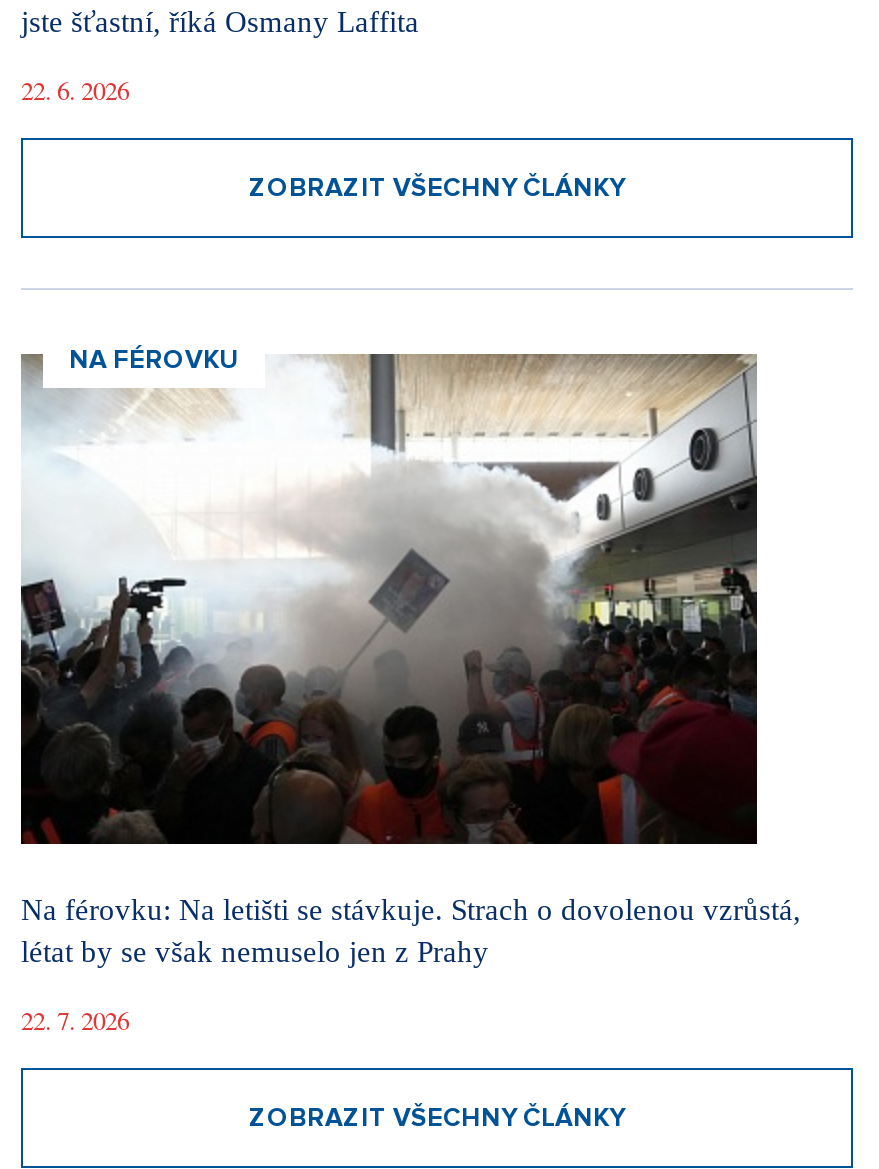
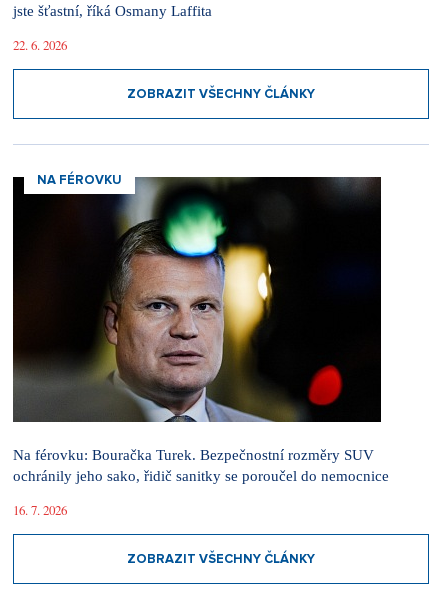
[21,352,801,968] [image] | Na férovku: Na letišti se stávkuje. Strach o dovolenou vzrůstá, | létat by se však nemuselo jen z Prahy -> [12,176,389,484] [image] | Na férovku: Bouračka Turek. Bezpečnostní rozměry SUV | ochránily jeho sako, řidič sanitky se poroučel do nemocnice
[21,1002,129,1038] 22. 7. 2026 -> [13,501,67,519] 16. 7. 2026

